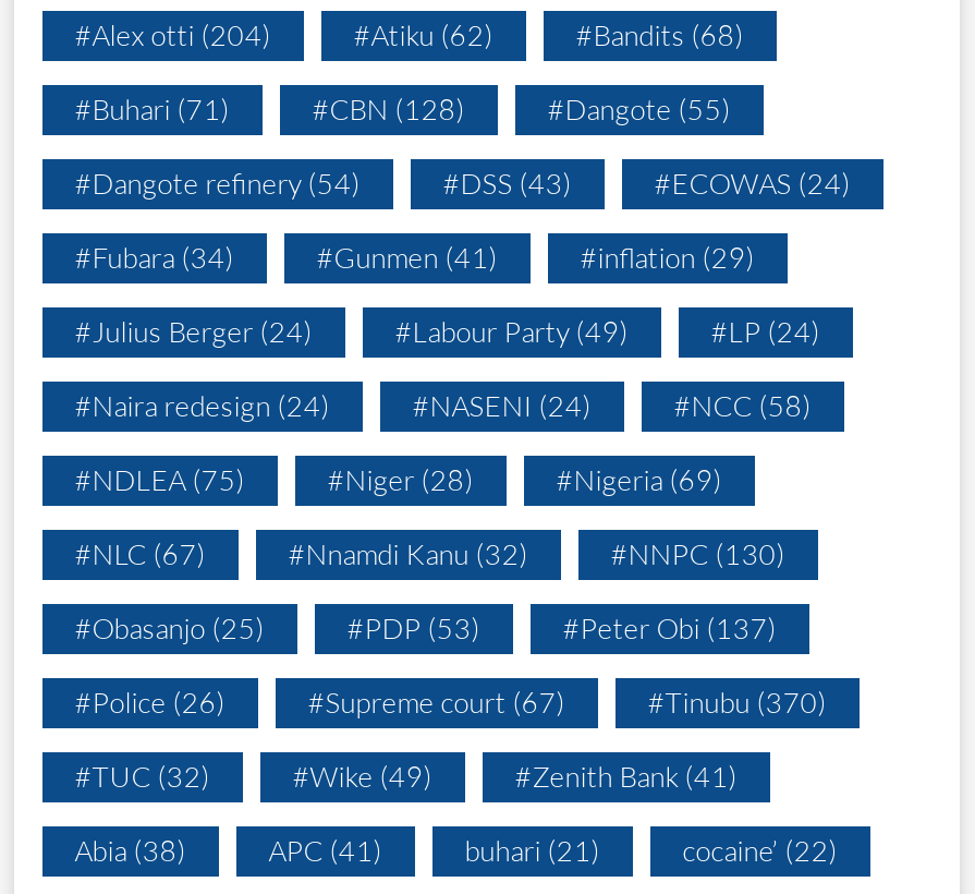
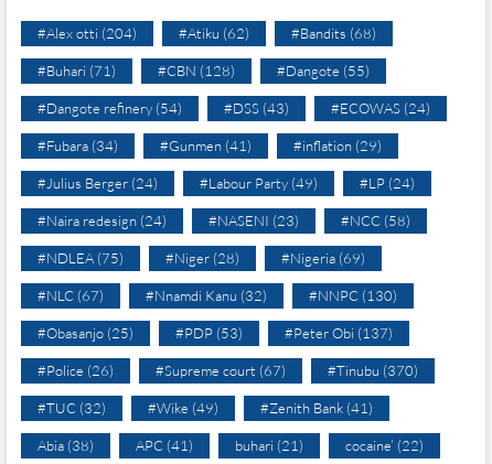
[412,388,591,423] #NASENI (24) -> [208,212,299,229] #NASENI (23)

